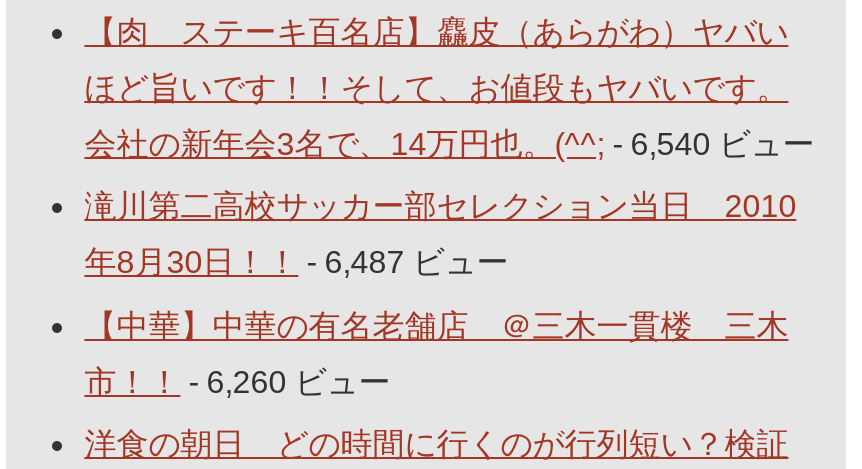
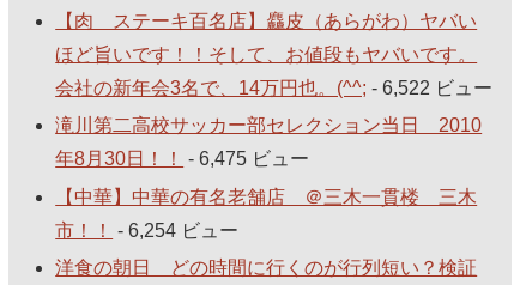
[84,127,814,161] 会社の新年会3名で、14万円也。(^^; - 6,540 ビュー -> [55,78,493,98] 会社の新年会3名で、14万円也。(^^; - 6,522 ビュー
[84,246,508,280] 年8月30日！！- 6,487 ビュー -> [55,149,309,169] 年8月30日！！- 6,475 ビュー
[84,364,390,398] 市！！- 6,260 ビュー -> [55,220,239,240] 市！！- 6,254 ビュー

